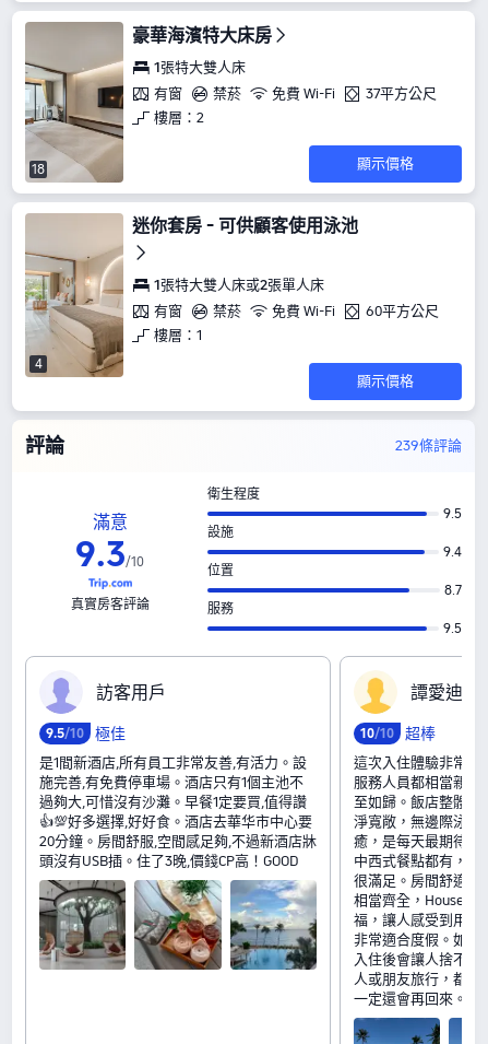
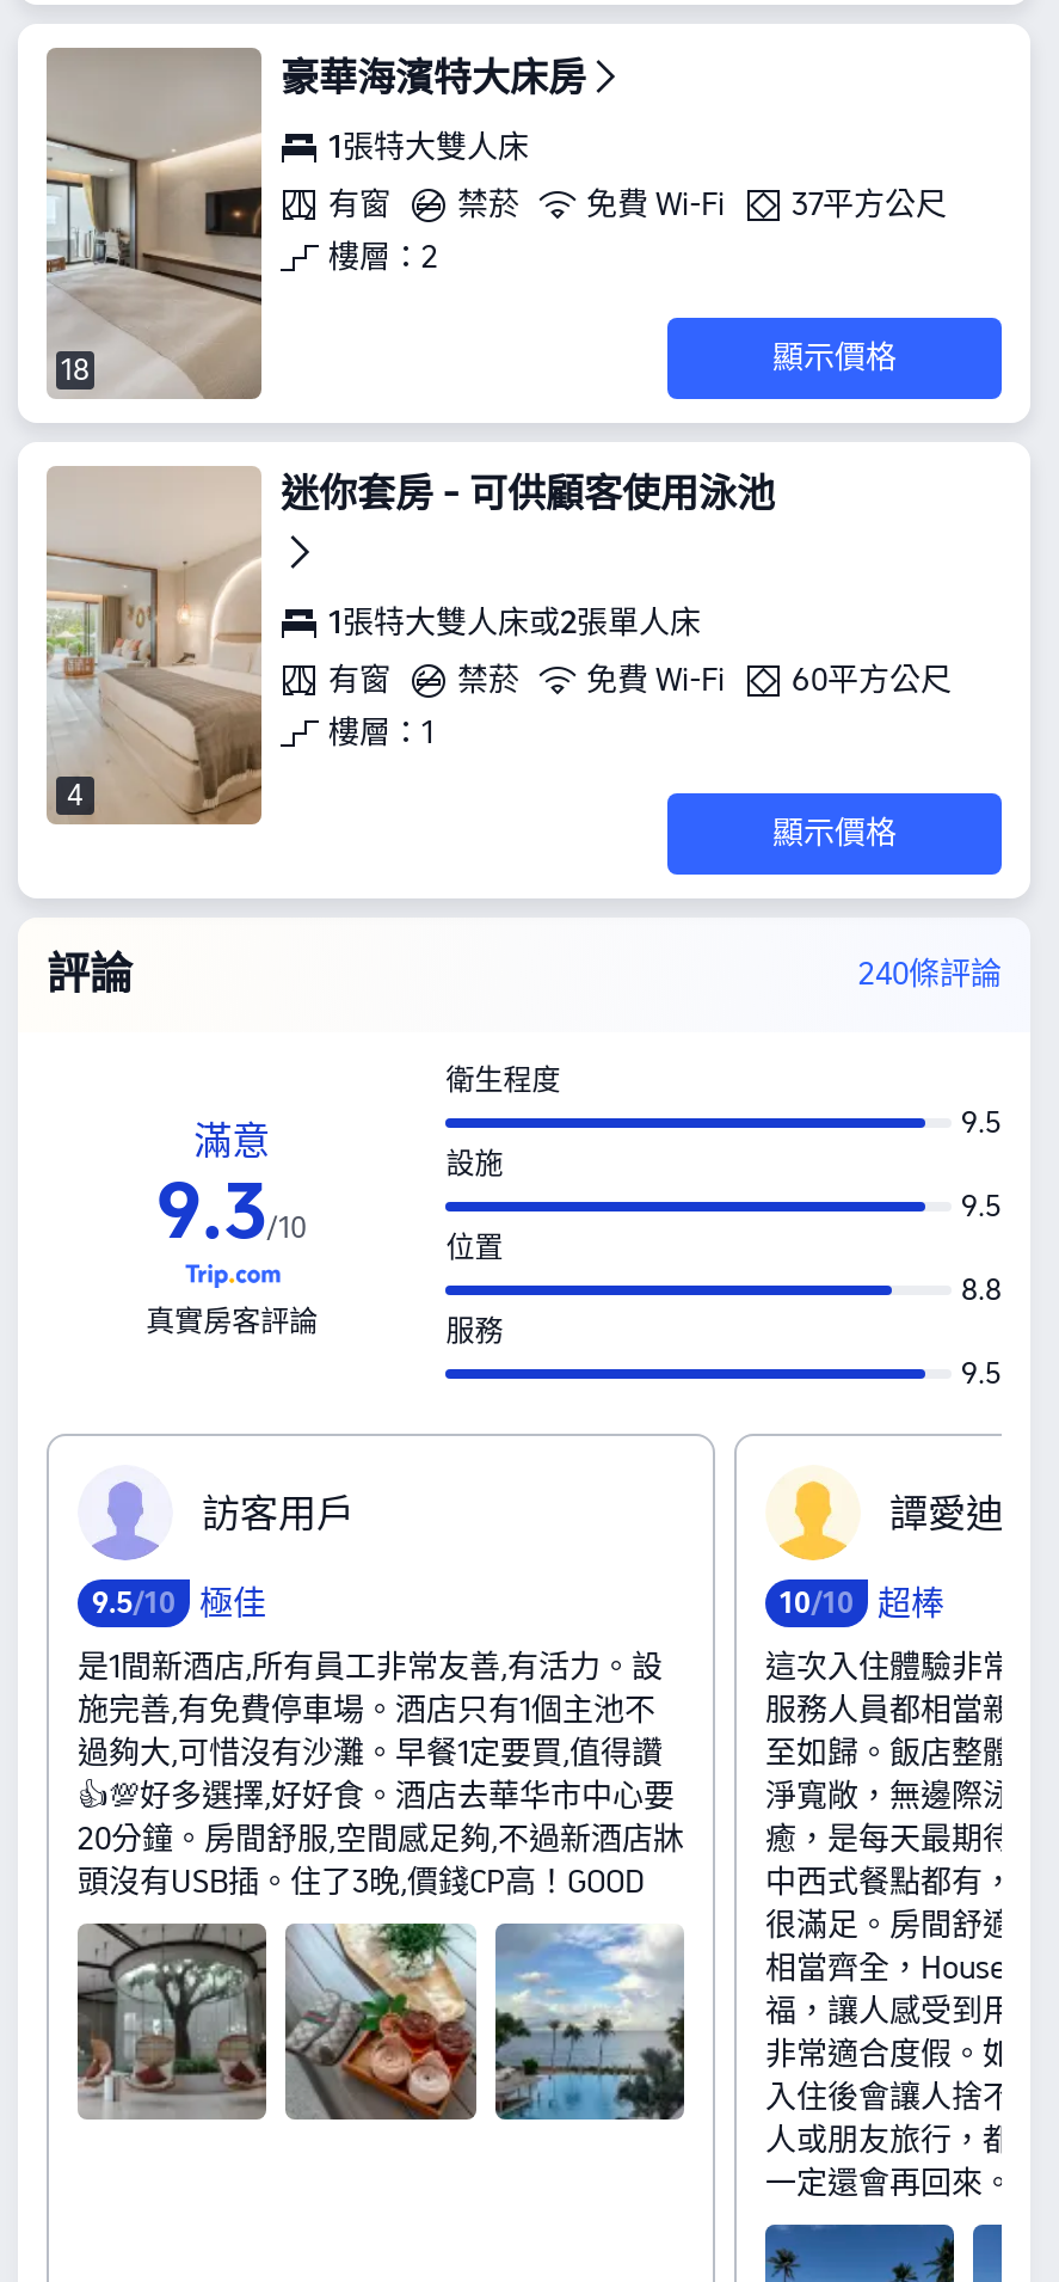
[395,437,462,454] 239條評論 -> [858,956,1002,992] 240條評論
[443,544,462,560] 9.4 -> [961,1190,1002,1223] 9.5
[444,583,462,598] 8.7 -> [961,1274,1002,1307] 8.8

